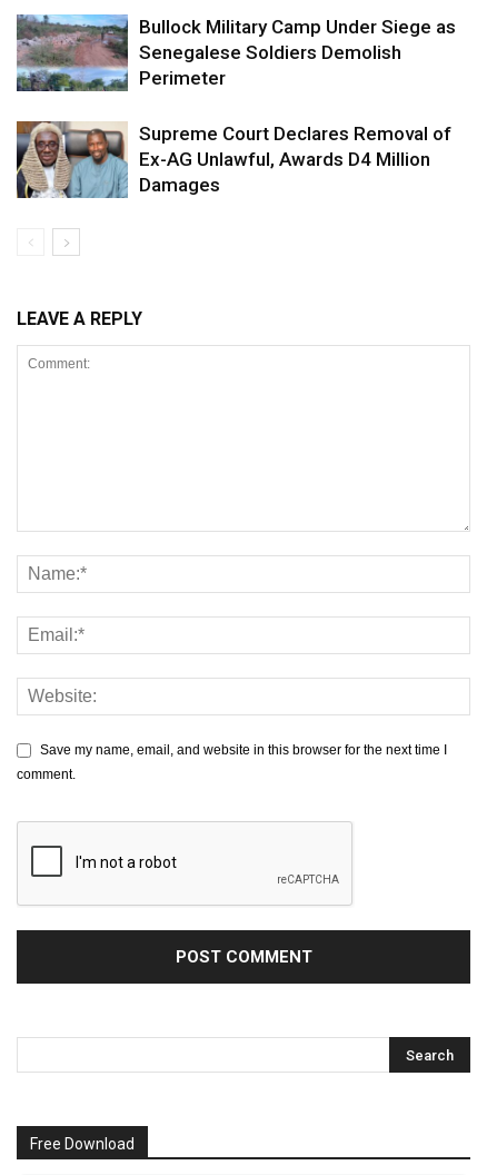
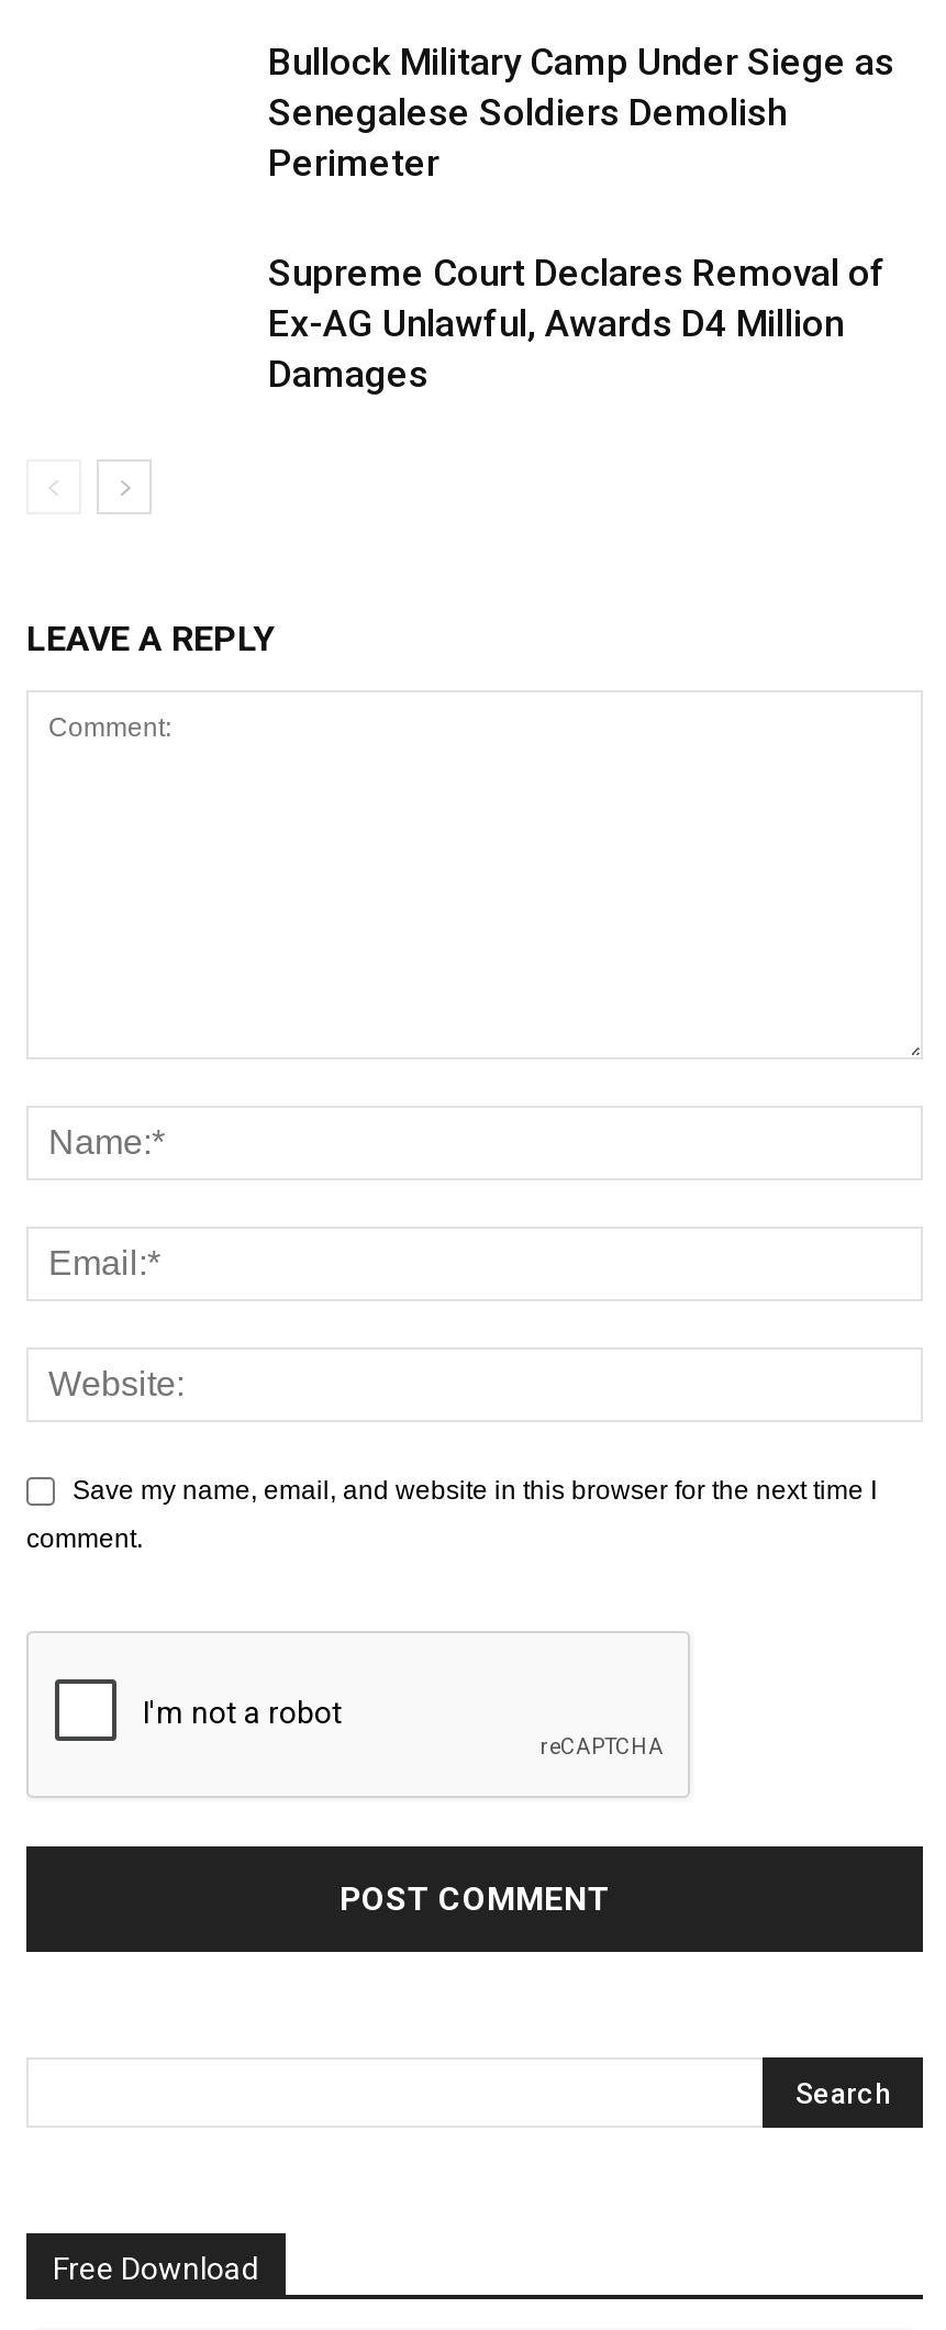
[16,13,129,92] [image] -> none
[16,120,129,199] [image] -> none

